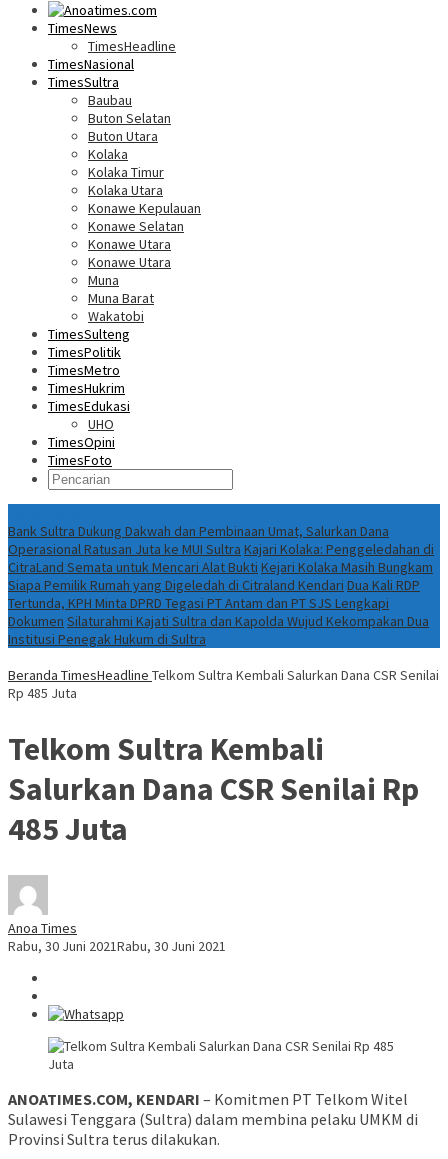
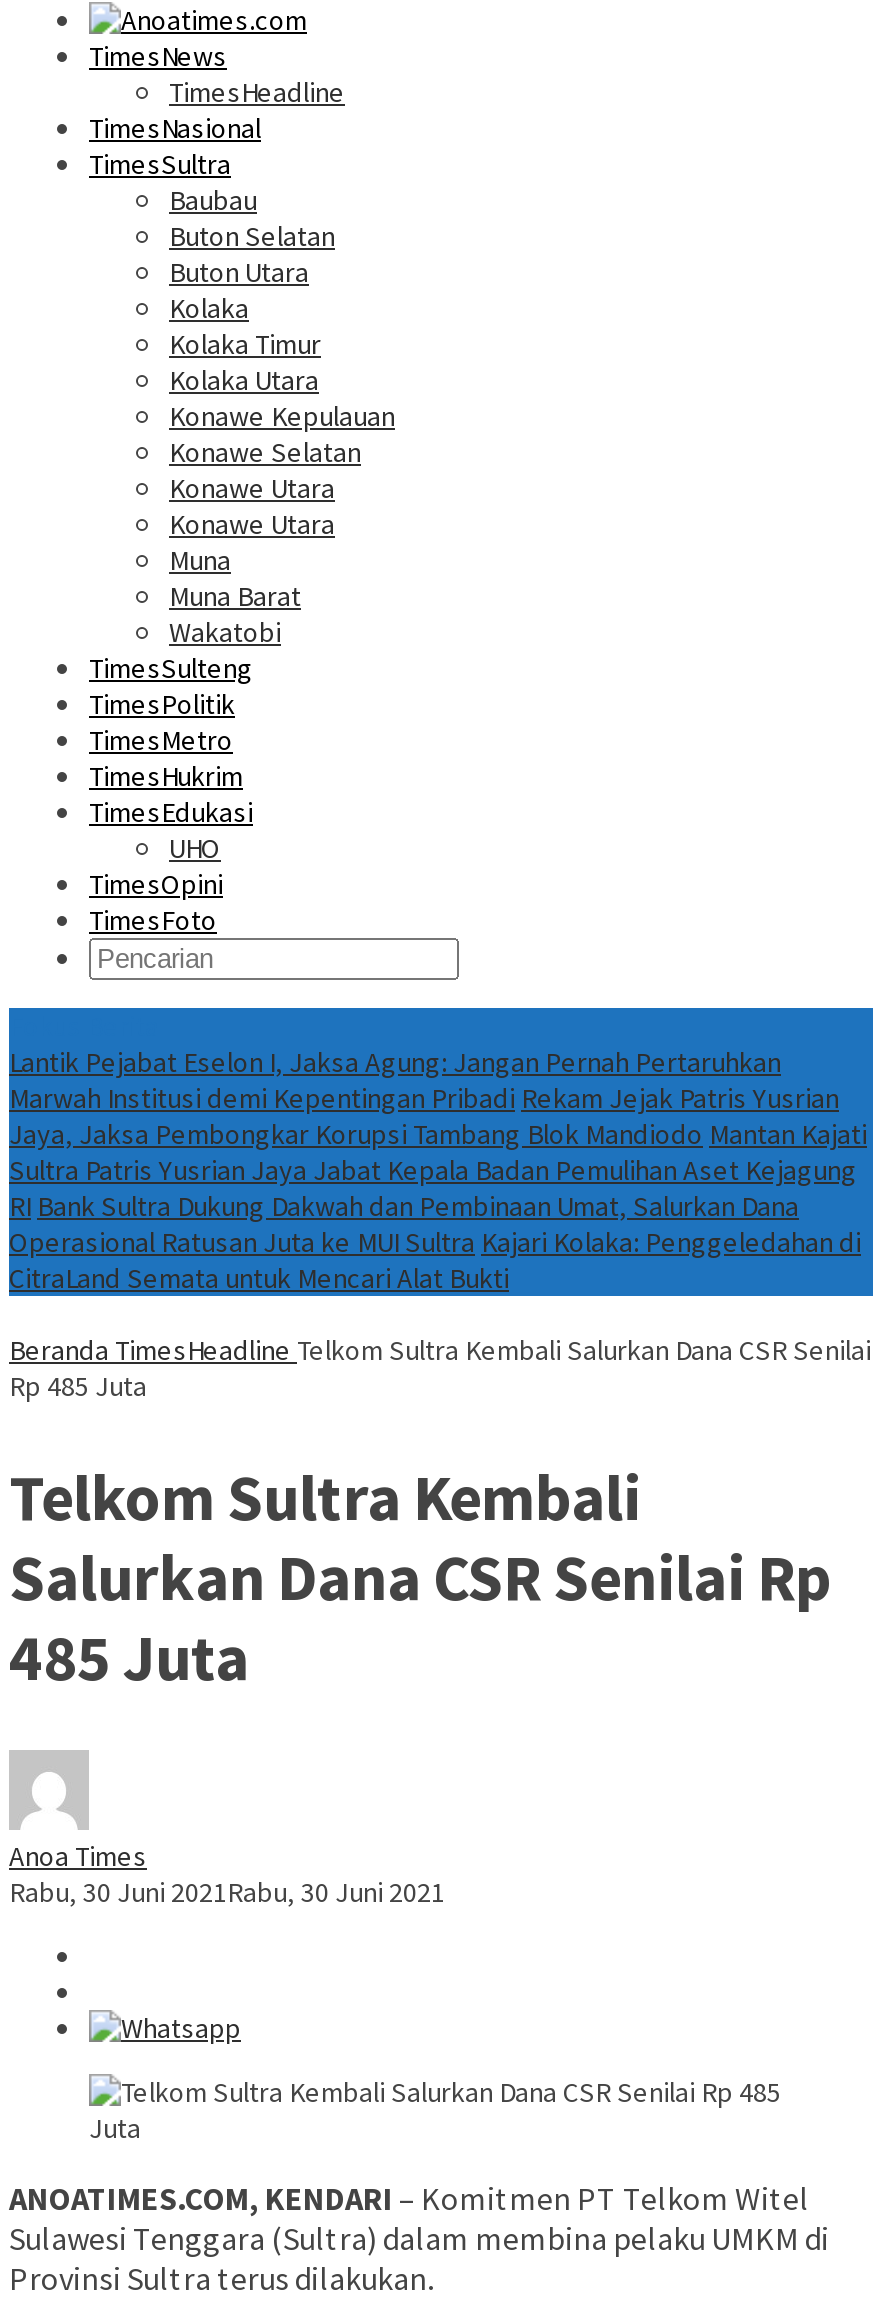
[8,522,389,540] Bank Sultra Dukung Dakwah dan Pembinaan Umat, Salurkan Dana -> [9,1044,867,1224] Lantik Pejabat Eselon I, Jaksa Agung: Jangan Pernah Pertaruhkan | Marwah Institusi demi Kepentingan Pribadi Rekam Jejak Patris Yusrian | Jaya, Jaksa Pembongkar Korupsi Tambang Blok Mandiodo Mantan Kajati | Sultra Patris Yusrian Jaya Jabat Kepala Badan Pemulihan Aset Kejagung | RI Bank Sultra Dukung Dakwah dan Pembinaan Umat, Salurkan Dana
moved [8,540,434,558] -> [9,1224,861,1260]: Operasional Ratusan Juta ke MUI Sultra Kajari Kolaka: Penggeledahan di
[8,558,433,648] CitraLand Semata untuk Mencari Alat Bukti Kejari Kolaka Masih Bungkam | Siapa Pemilik Rumah yang Digeledah di Citraland Kendari Dua Kali RDP | Tertunda, KPH Minta DPRD Tegasi PT Antam dan PT SJS Lengkapi | Dokumen Silaturahmi Kajati Sultra dan Kapolda Wujud Kekompakan Dua | Institusi Penegak Hukum di Sultra -> [9,1260,509,1296] CitraLand Semata untuk Mencari Alat Bukti

